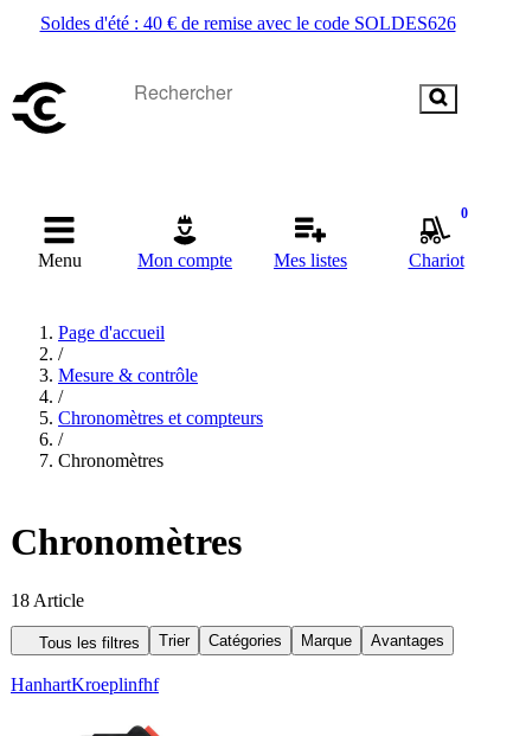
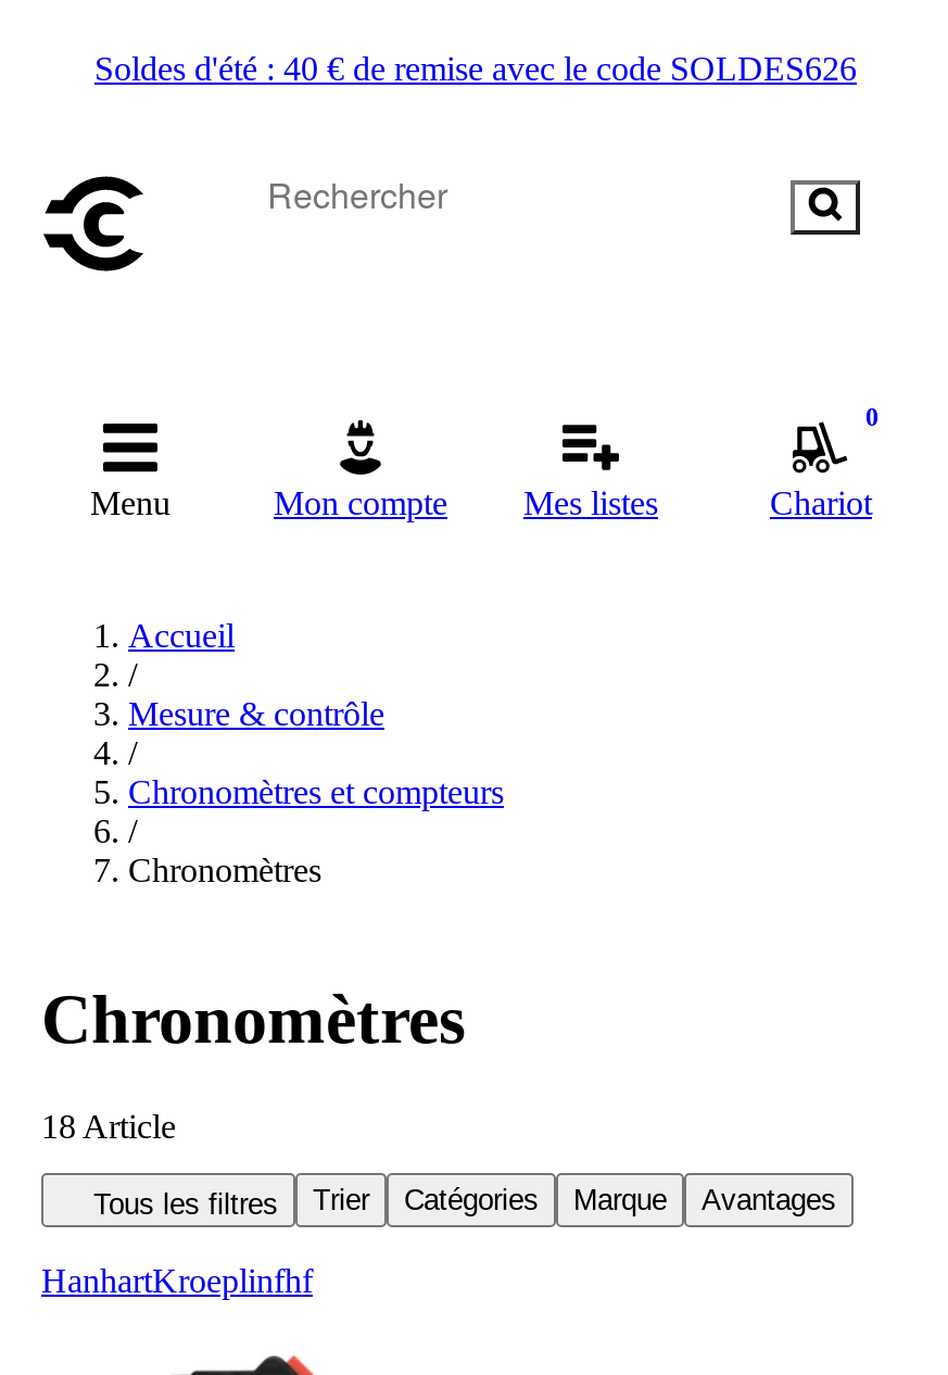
[58,322,165,343] Page d'accueil -> [128,617,235,654] Accueil

